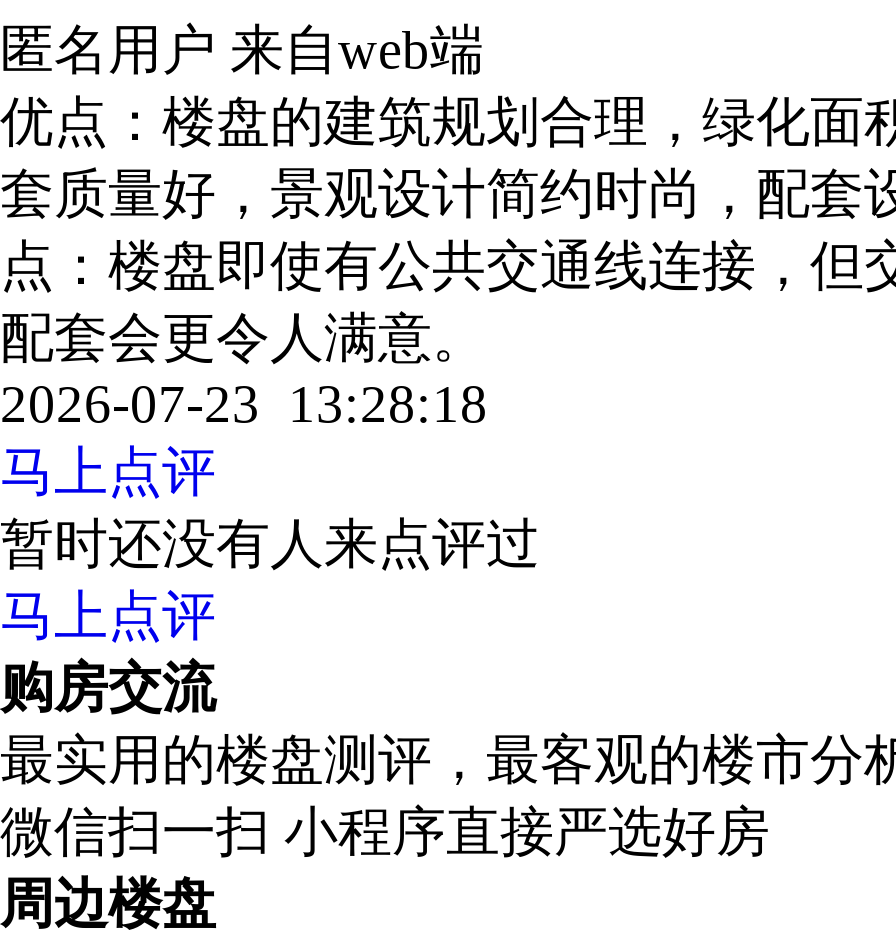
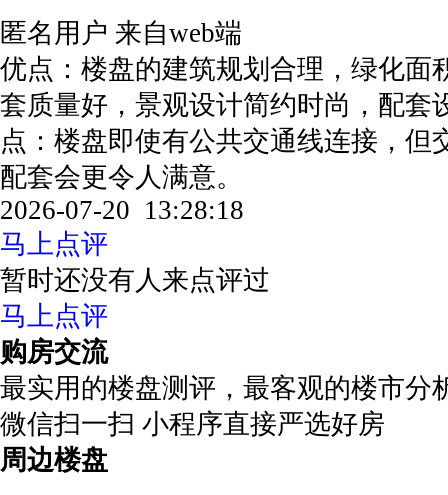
[0,374,488,434] 2026-07-23 13:28:18 -> [0,195,244,225] 2026-07-20 13:28:18

